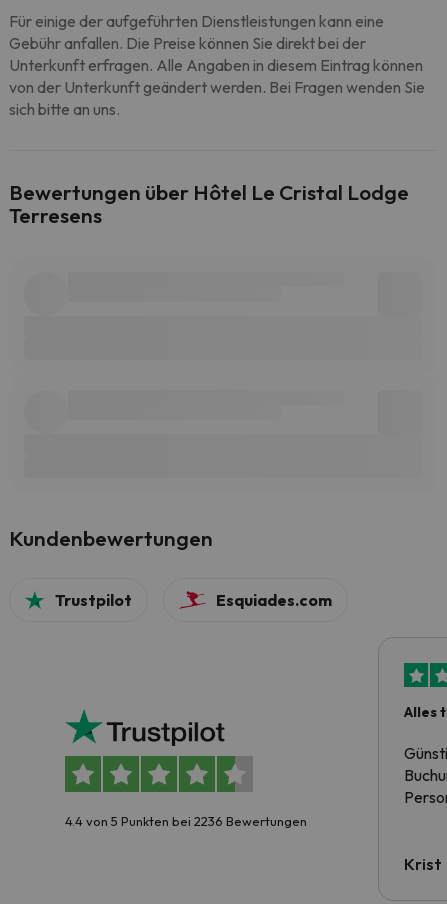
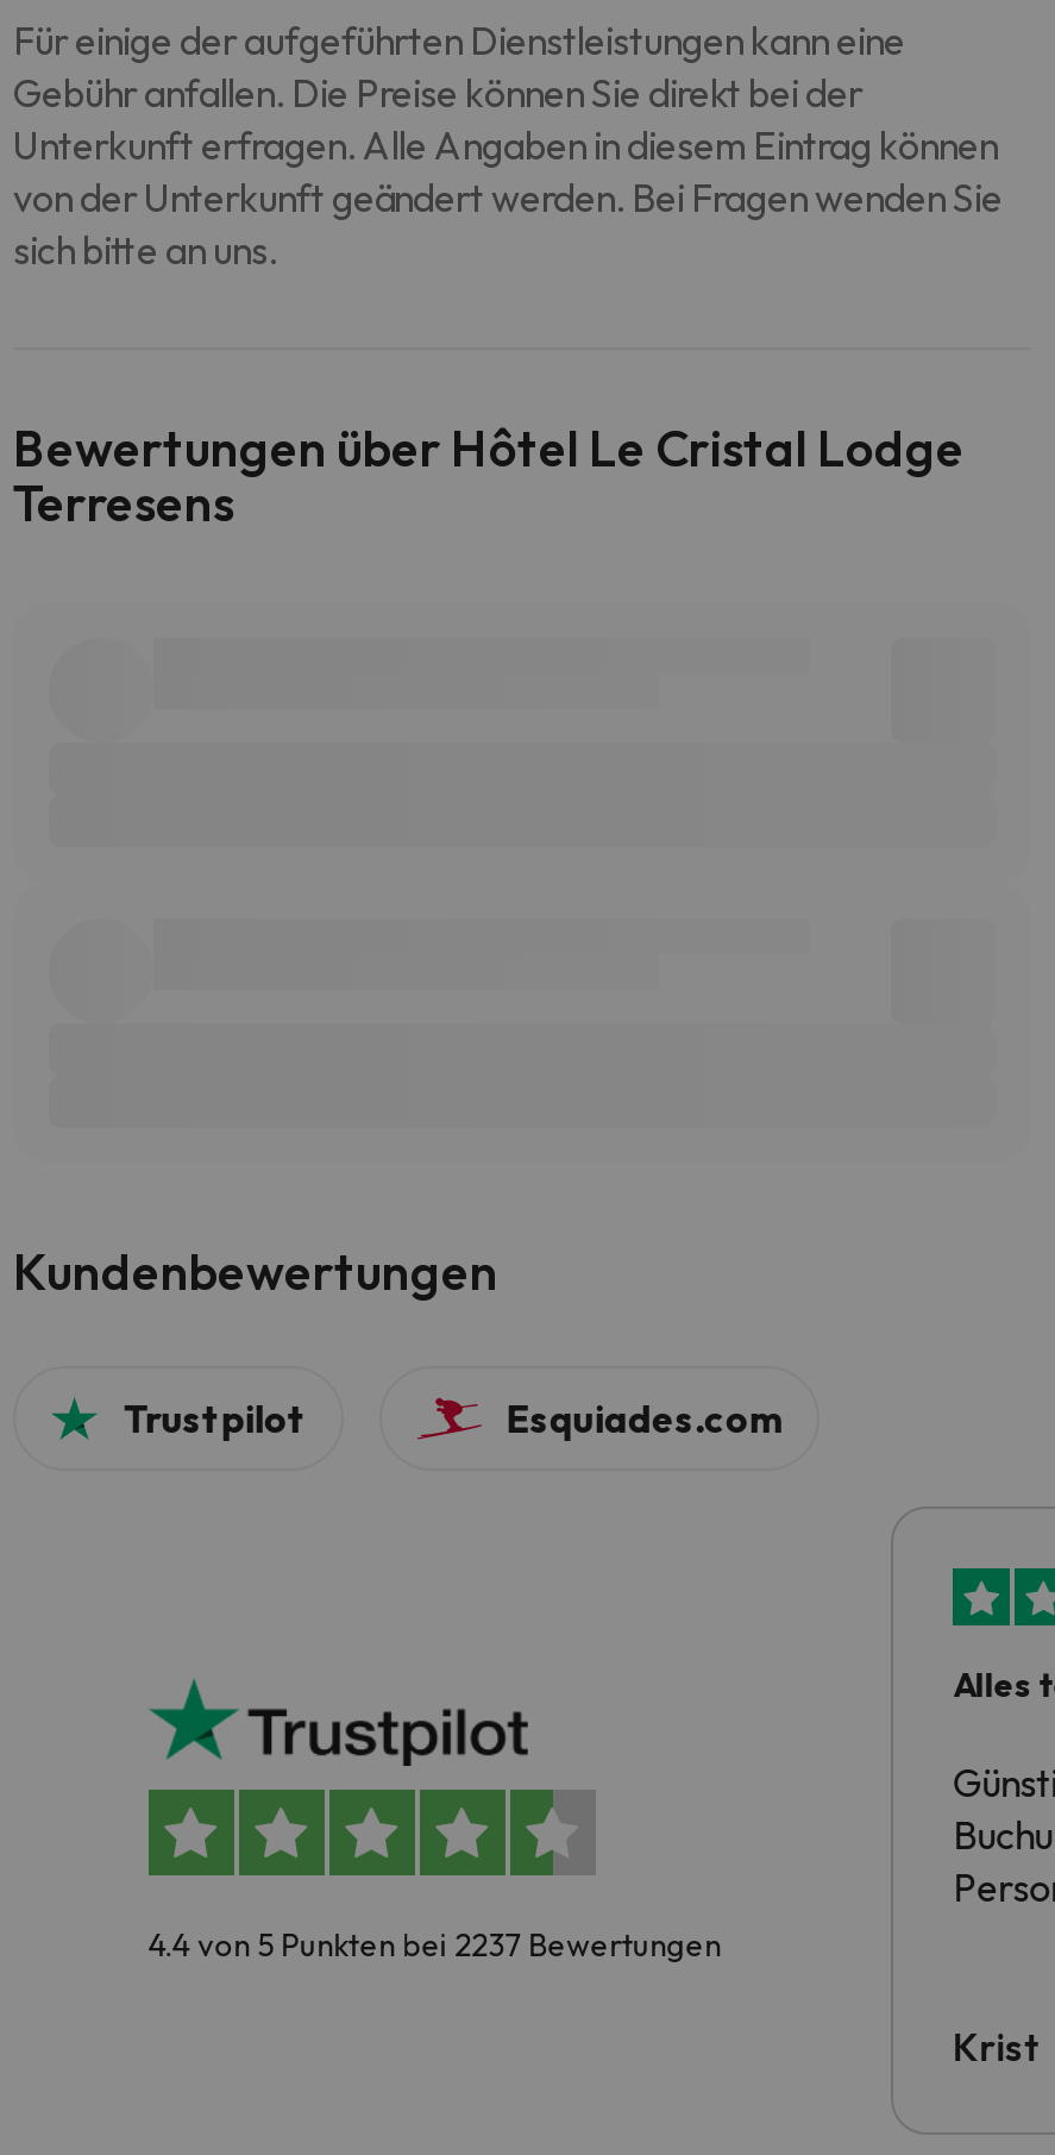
[65,813,307,829] 4.4 von 5 Punkten bei 2236 Bewertungen -> [148,1926,721,1964] 4.4 von 5 Punkten bei 2237 Bewertungen

